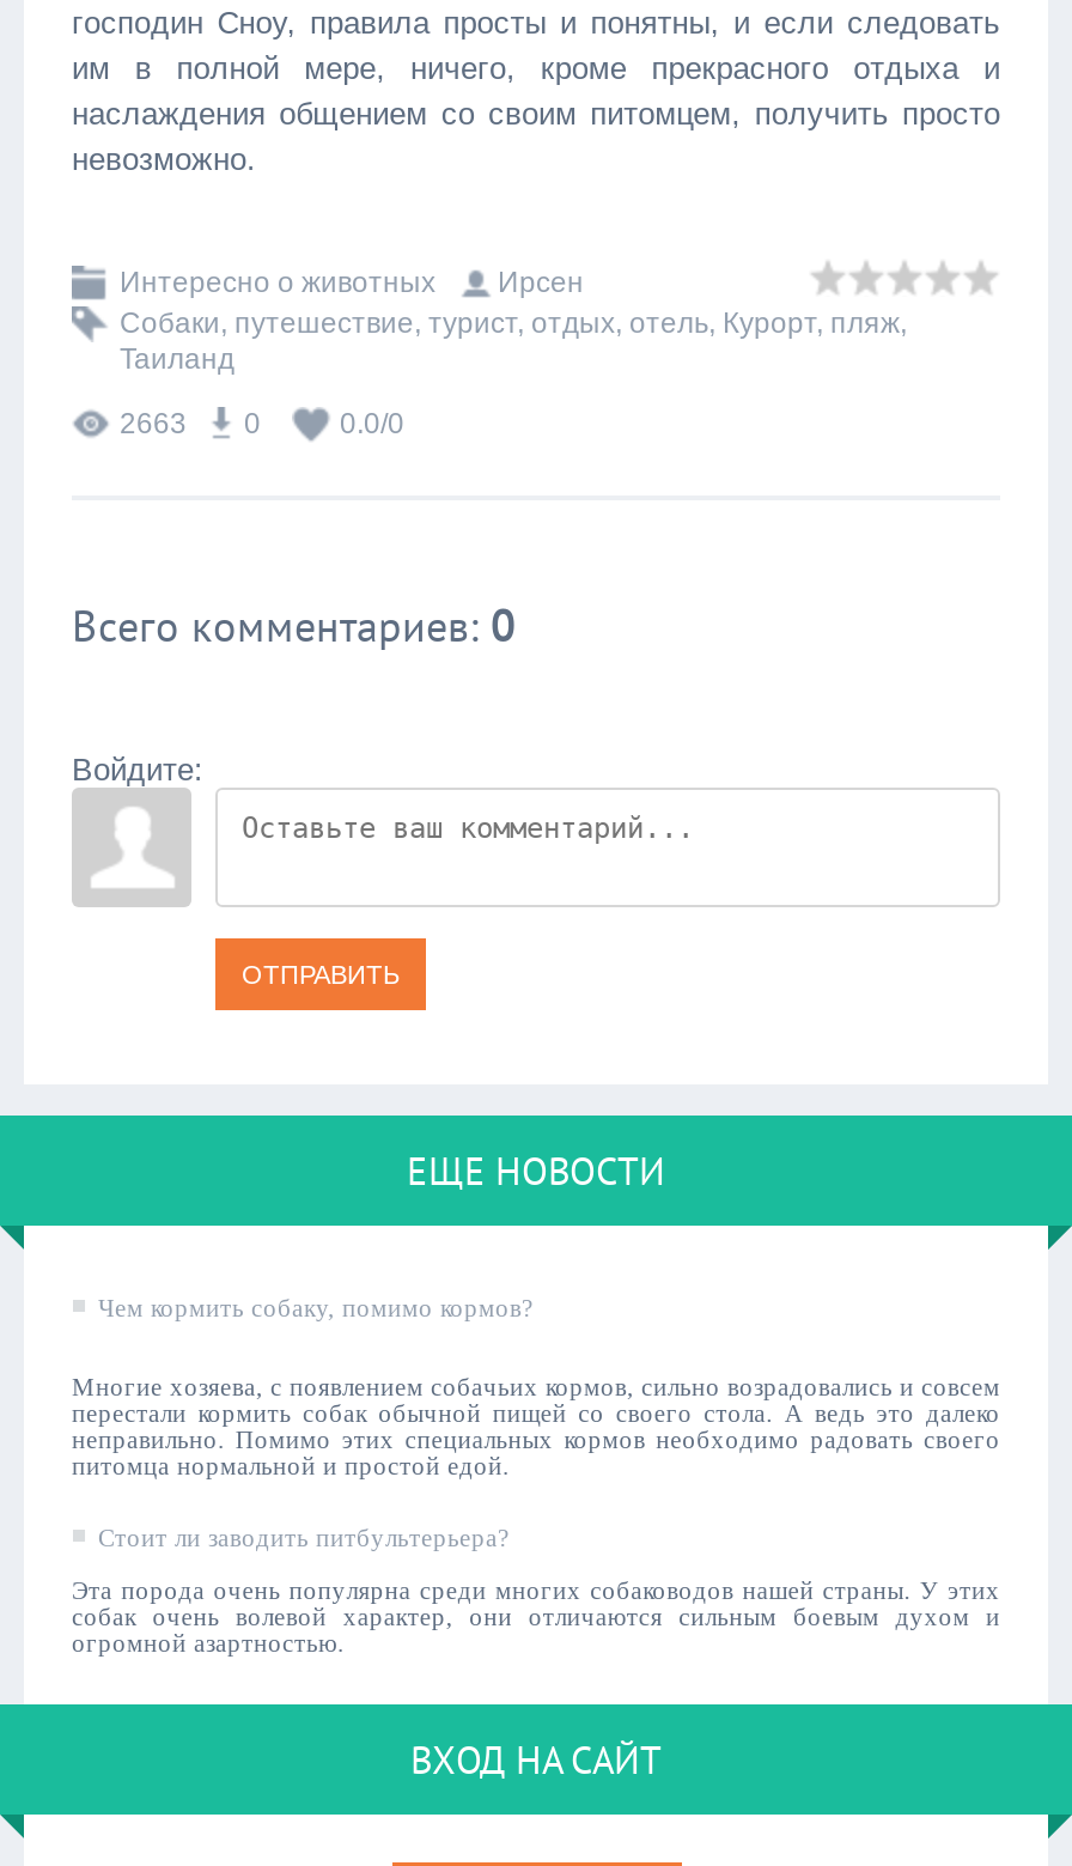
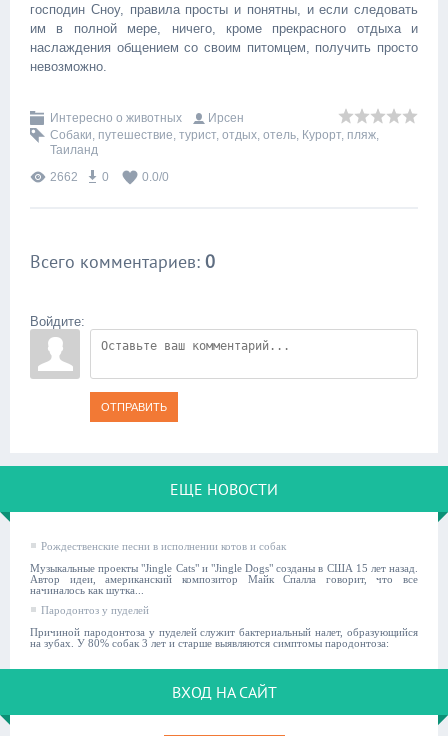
[120,407,261,440] 2663 0 -> [50,170,109,184] 2662 0
[98,1295,534,1321] Чем кормить собаку, помимо кормов? -> [41,541,286,552] Рождественские песни в исполнении котов и собак
[72,1373,1000,1479] Многие хозяева, с появлением собачьих кормов, сильно возрадовались и совсем | перестали кормить собак обычной пищей со своего стола. А ведь это далеко | неправильно. Помимо этих специальных кормов необходимо радовать своего | питомца нормальной и простой едой. -> [30,563,418,596] Музыкальные проекты "Jingle Cats" и "Jingle Dogs" созданы в США 15 лет назад. | Автор идеи, американский композитор Майк Спалла говорит, что все | начиналось как шутка...
[98,1526,510,1552] Стоит ли заводить питбультерьера? -> [41,605,149,616] Пародонтоз у пуделей
[72,1578,1000,1657] Эта порода очень популярна среди многих собаководов нашей страны. У этих | собак очень волевой характер, они отличаются сильным боевым духом и | огромной азартностью. -> [30,627,418,649] Причиной пародонтоза у пуделей служит бактериальный налет, образующийся | на зубах. У 80% собак 3 лет и старше выявляются симптомы пародонтоза:

